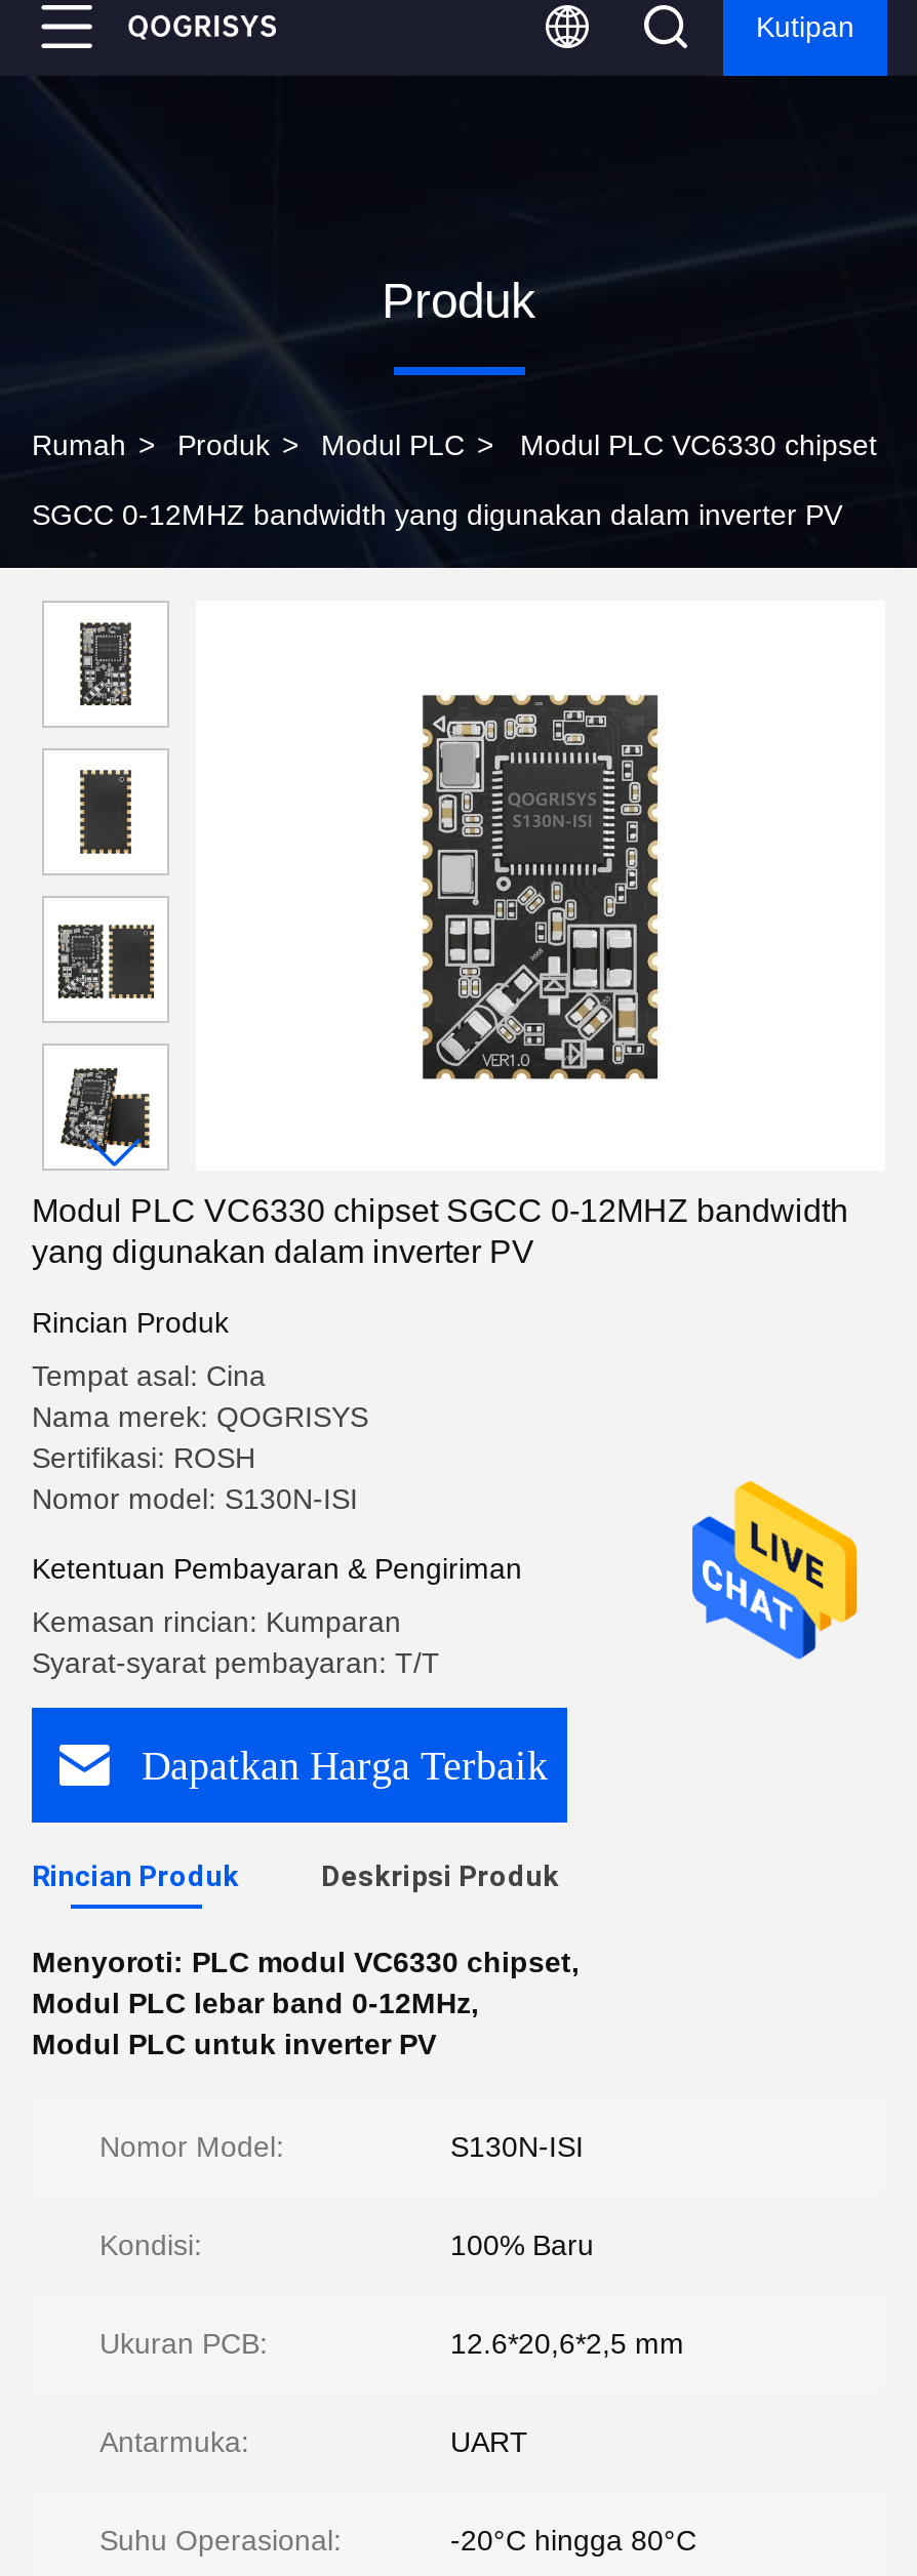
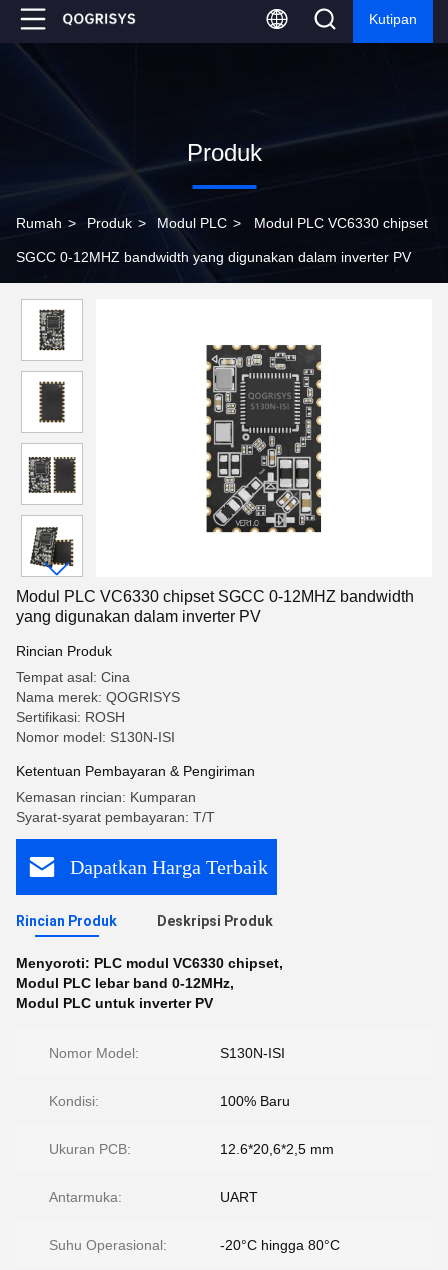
[690,1480,859,1661] [image] -> none

